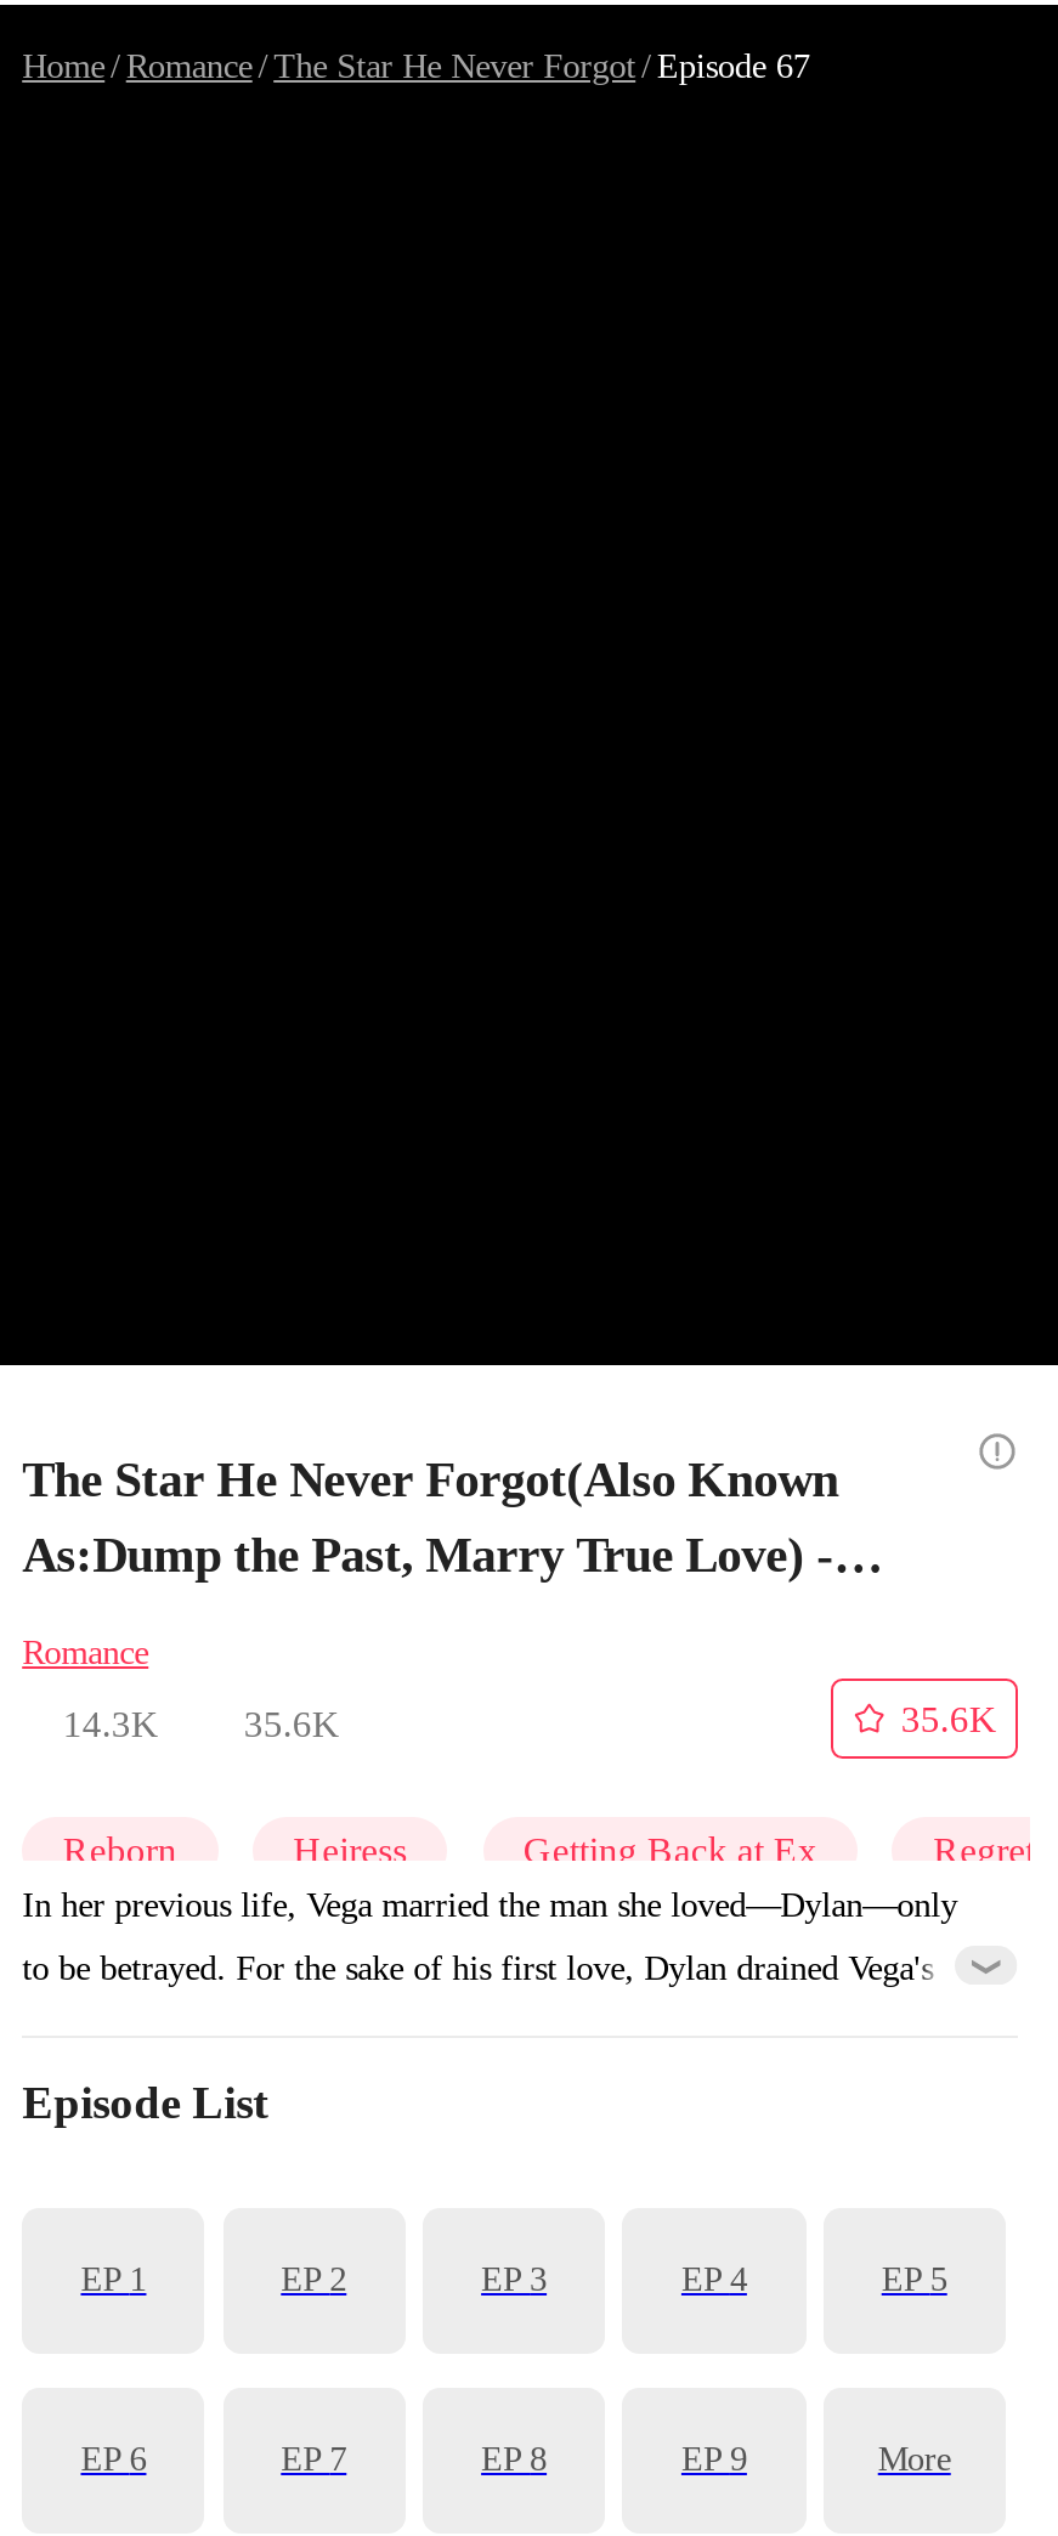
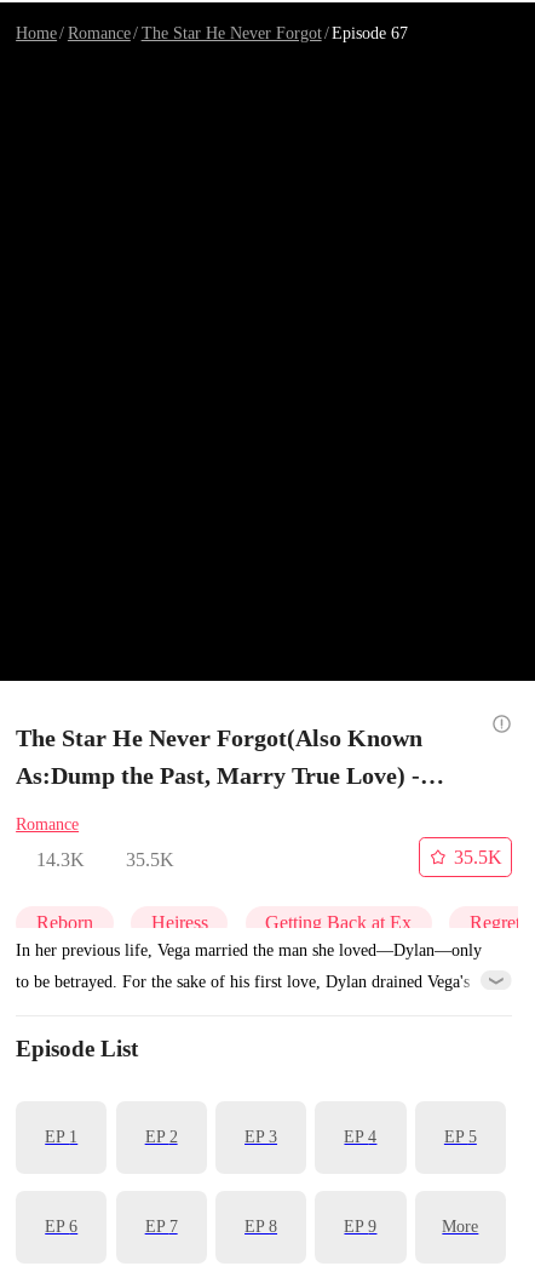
[244,1698,998,1745] 35.6K | 35.6K -> [126,847,502,870] 35.5K | 35.5K

